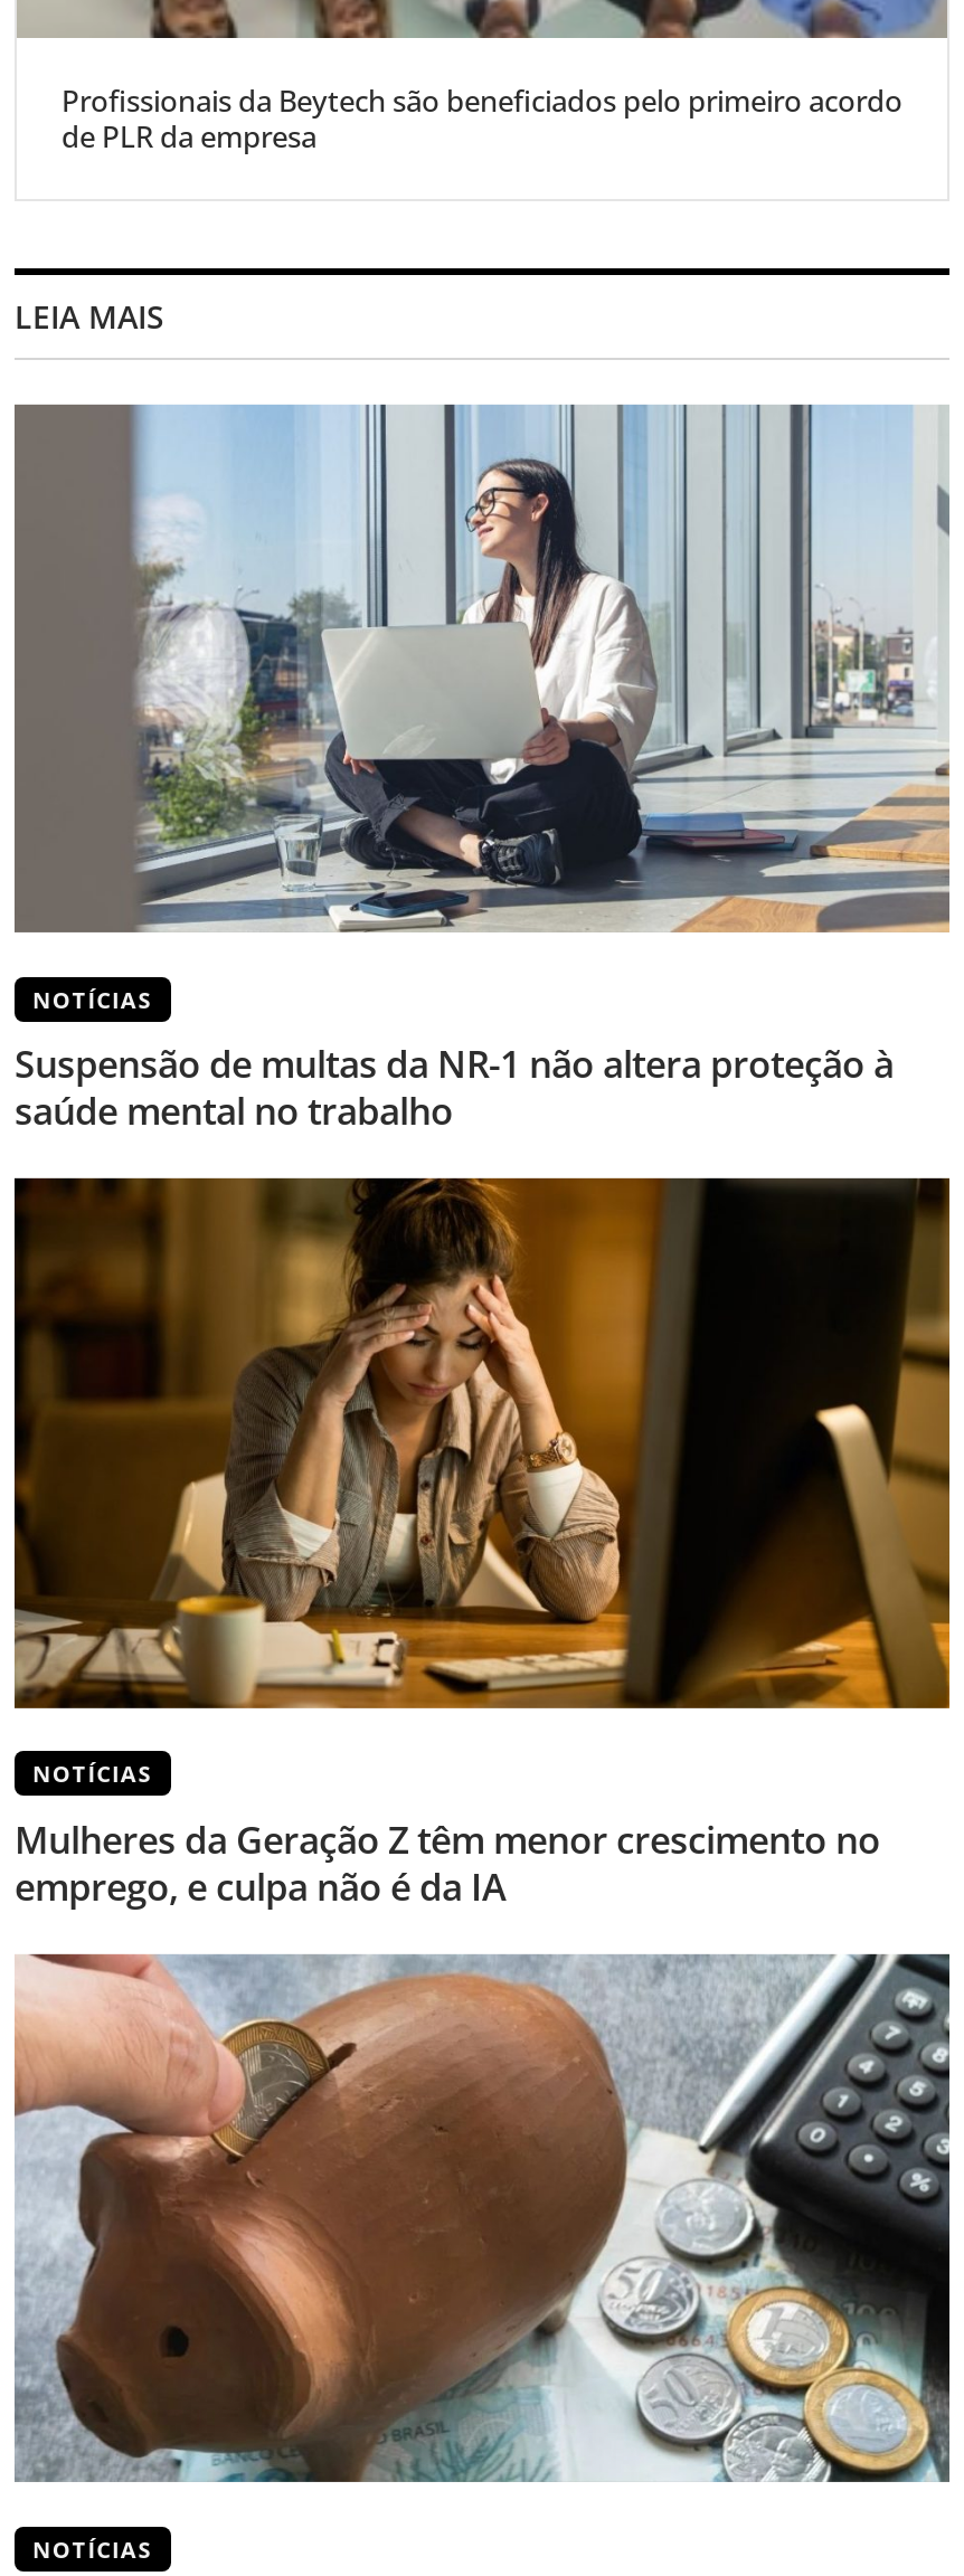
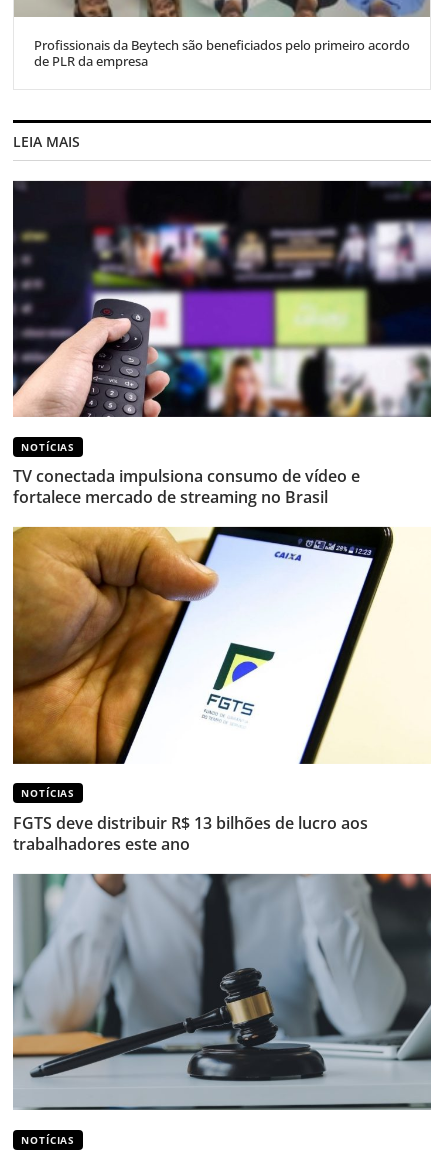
[12,402,952,935] [image] -> [13,180,432,418] [image]
[15,1038,894,1137] Suspensão de multas da NR-1 não altera proteção à | saúde mental no trabalho -> [13,464,360,508] TV conectada impulsiona consumo de vídeo e | fortalece mercado de streaming no Brasil
[12,1176,952,1711] [image] -> [12,526,431,765] [image]
[15,1812,880,1911] Mulheres da Geração Z têm menor crescimento no | emprego, e culpa não é da IA -> [13,810,368,854] FGTS deve distribuir R$ 13 bilhões de lucro aos | trabalhadores este ano
[15,1952,952,2482] [image] -> [12,873,432,1110] [image]

